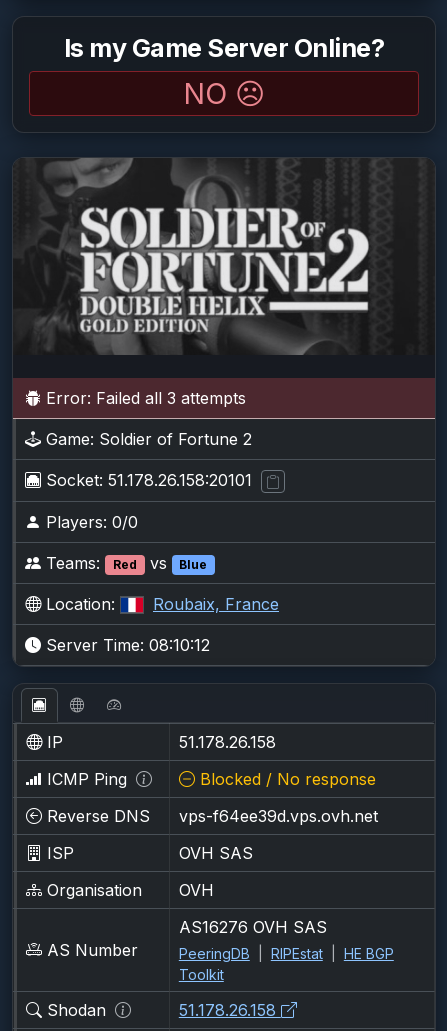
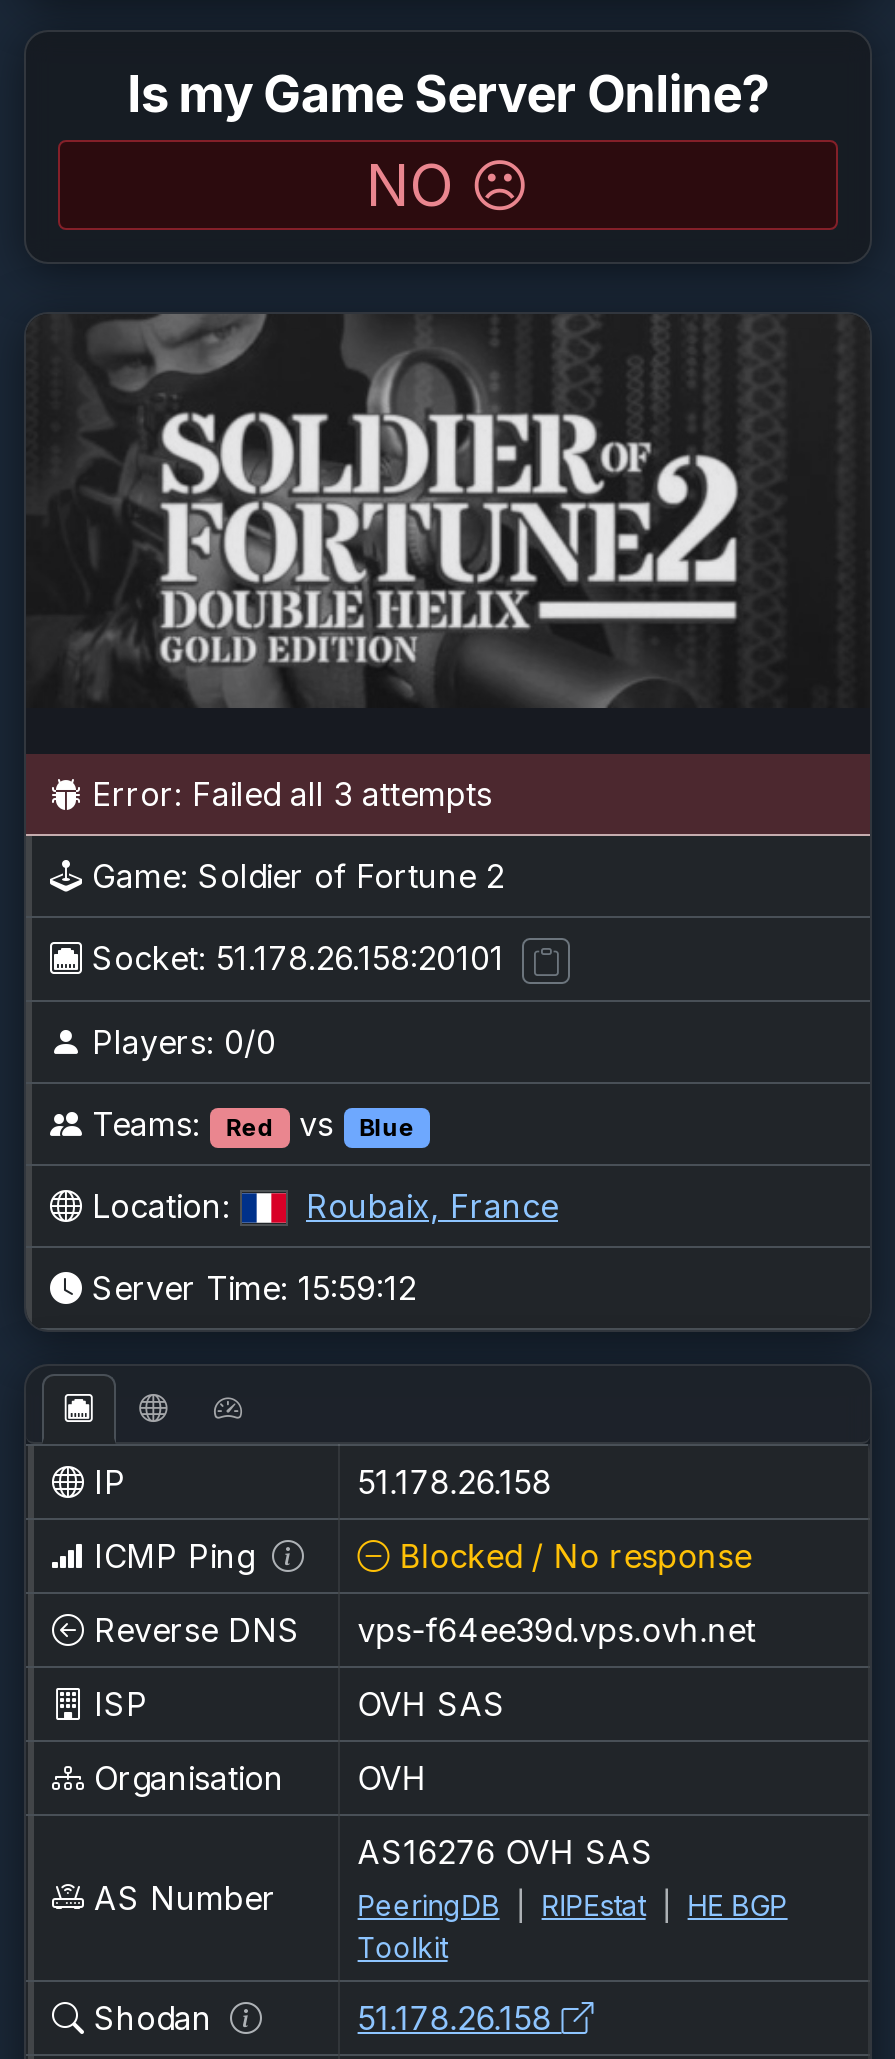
[41,635,210,655] Server Time: 08:10:12 -> [82,1268,416,1308] Server Time: 15:59:12

